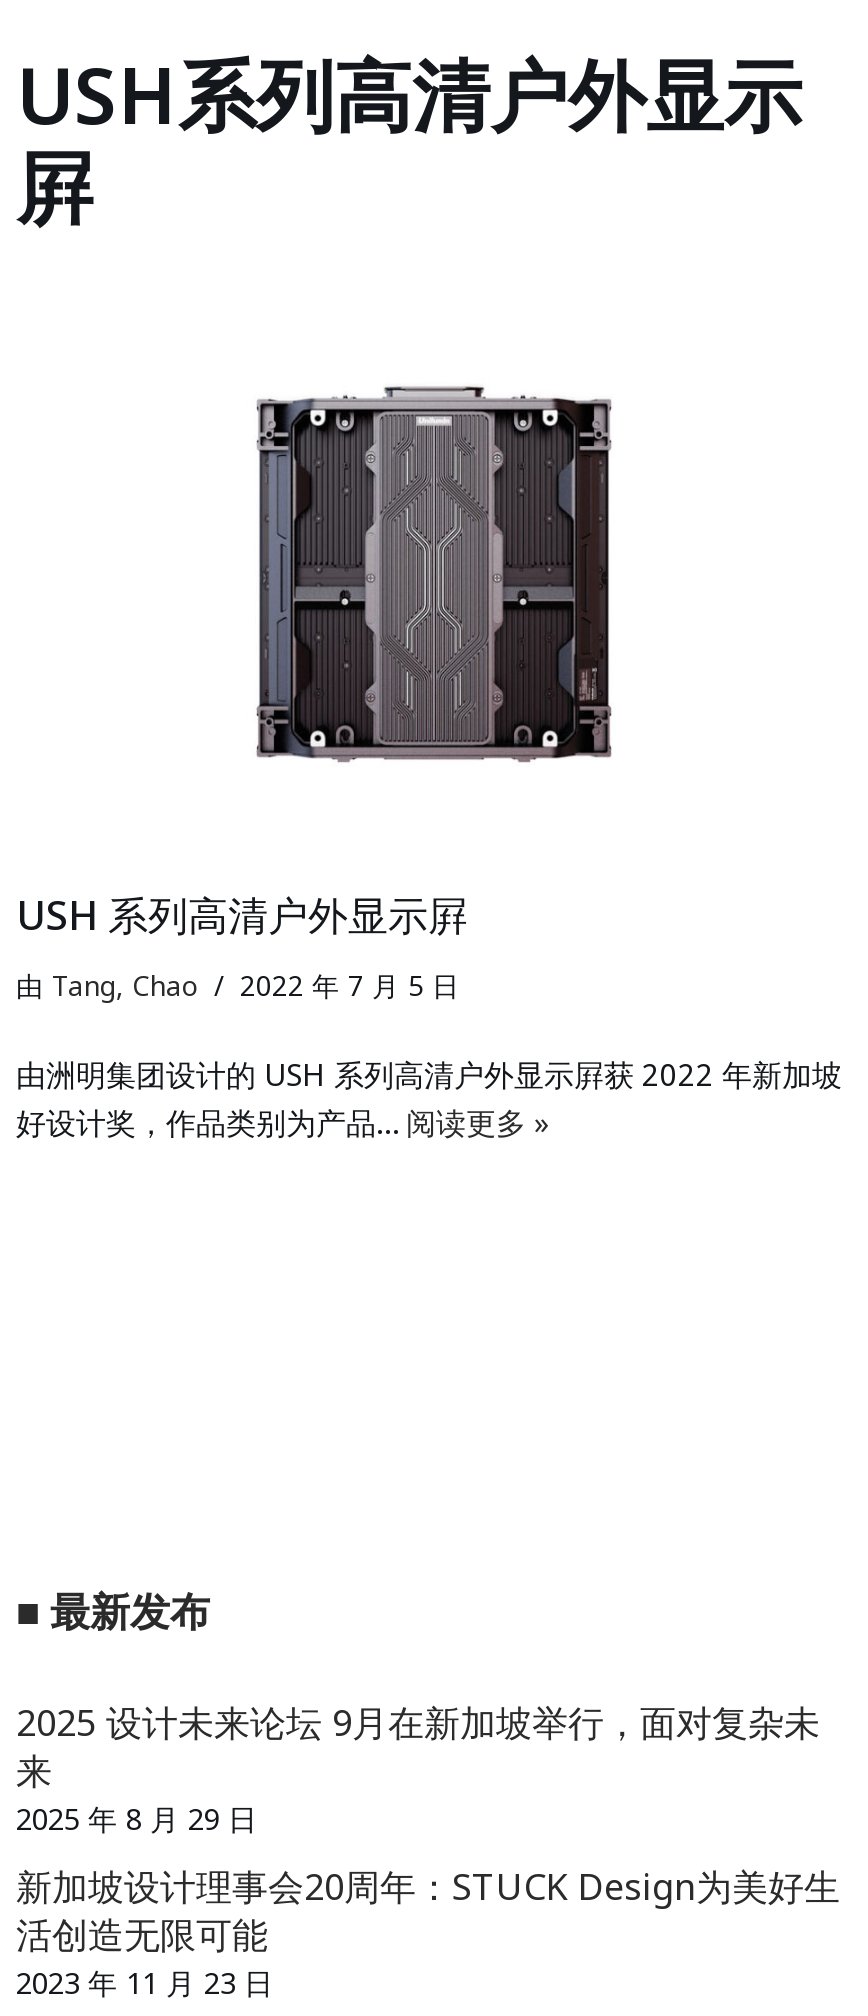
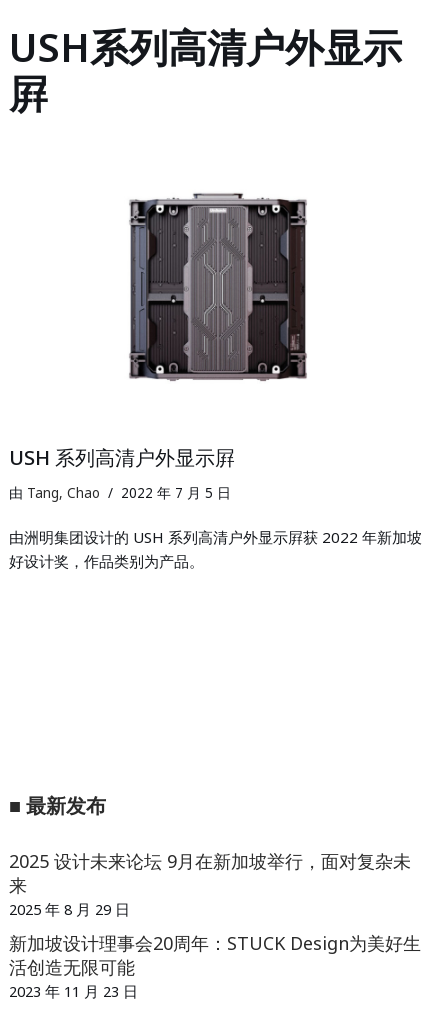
[16,1101,550,1141] 好设计奖，作品类别为产品…阅读更多 » -> [9,551,204,571] 好设计奖，作品类别为产品。

